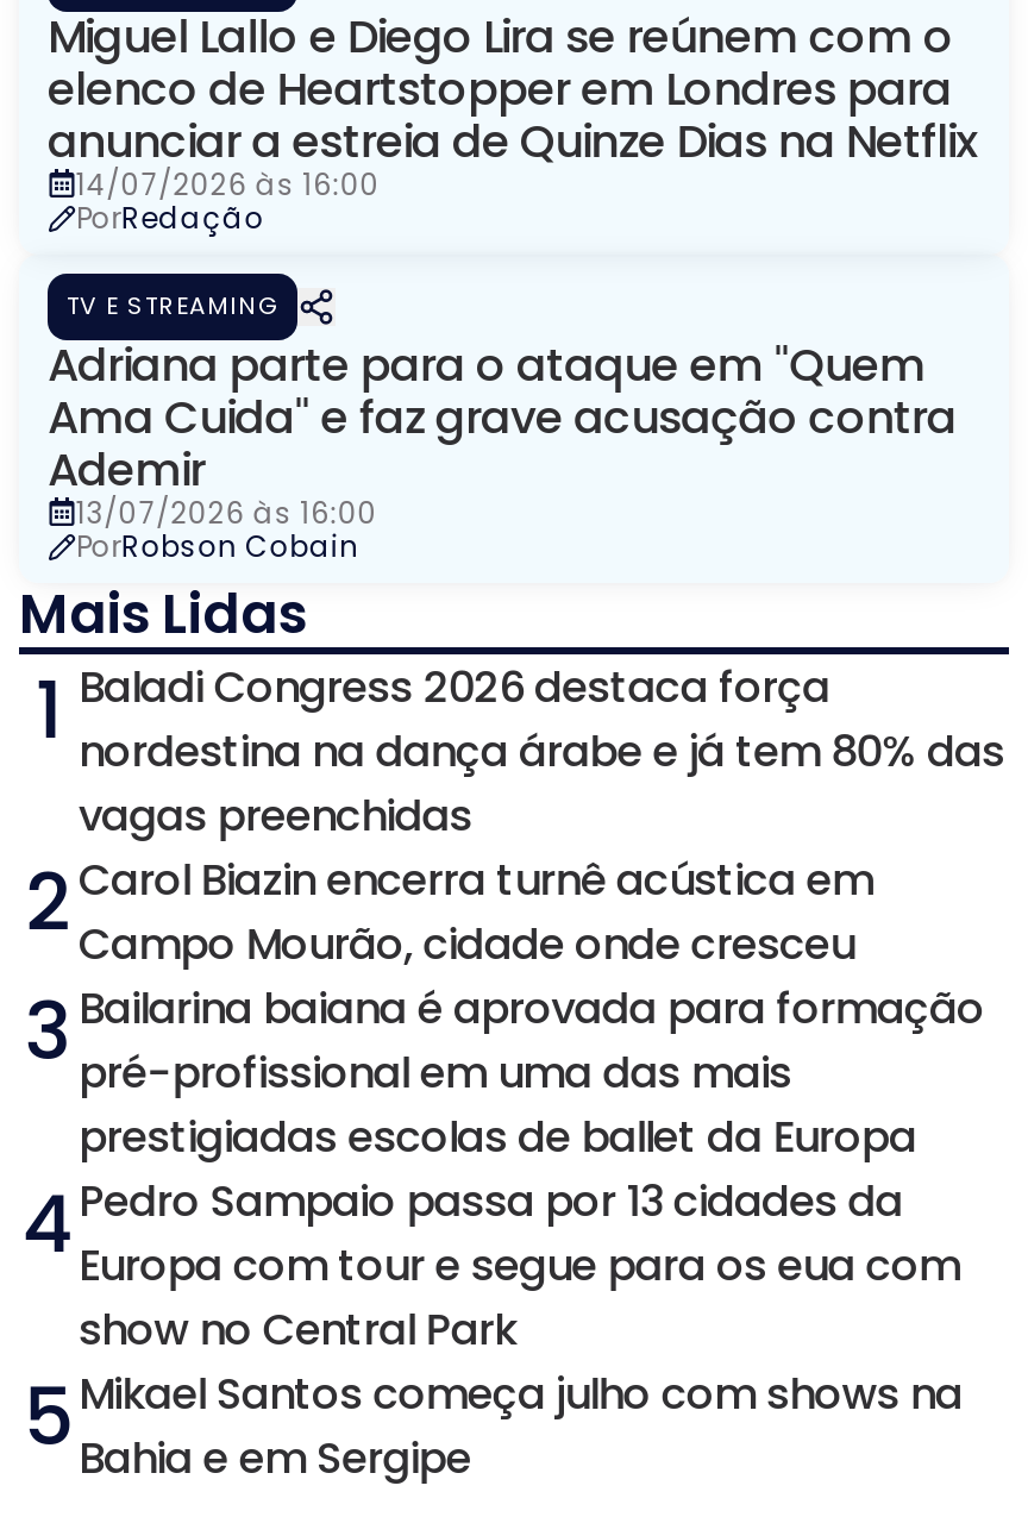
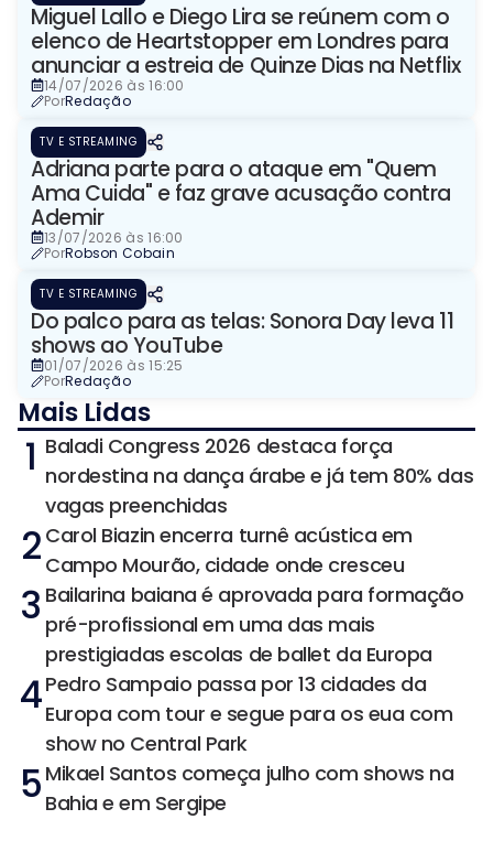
none -> [31,286,453,390] TV E STREAMING | Do palco para as telas: Sonora Day leva 11 | shows ao YouTube | 01/07/2026 às 15:25 | PorRedação

